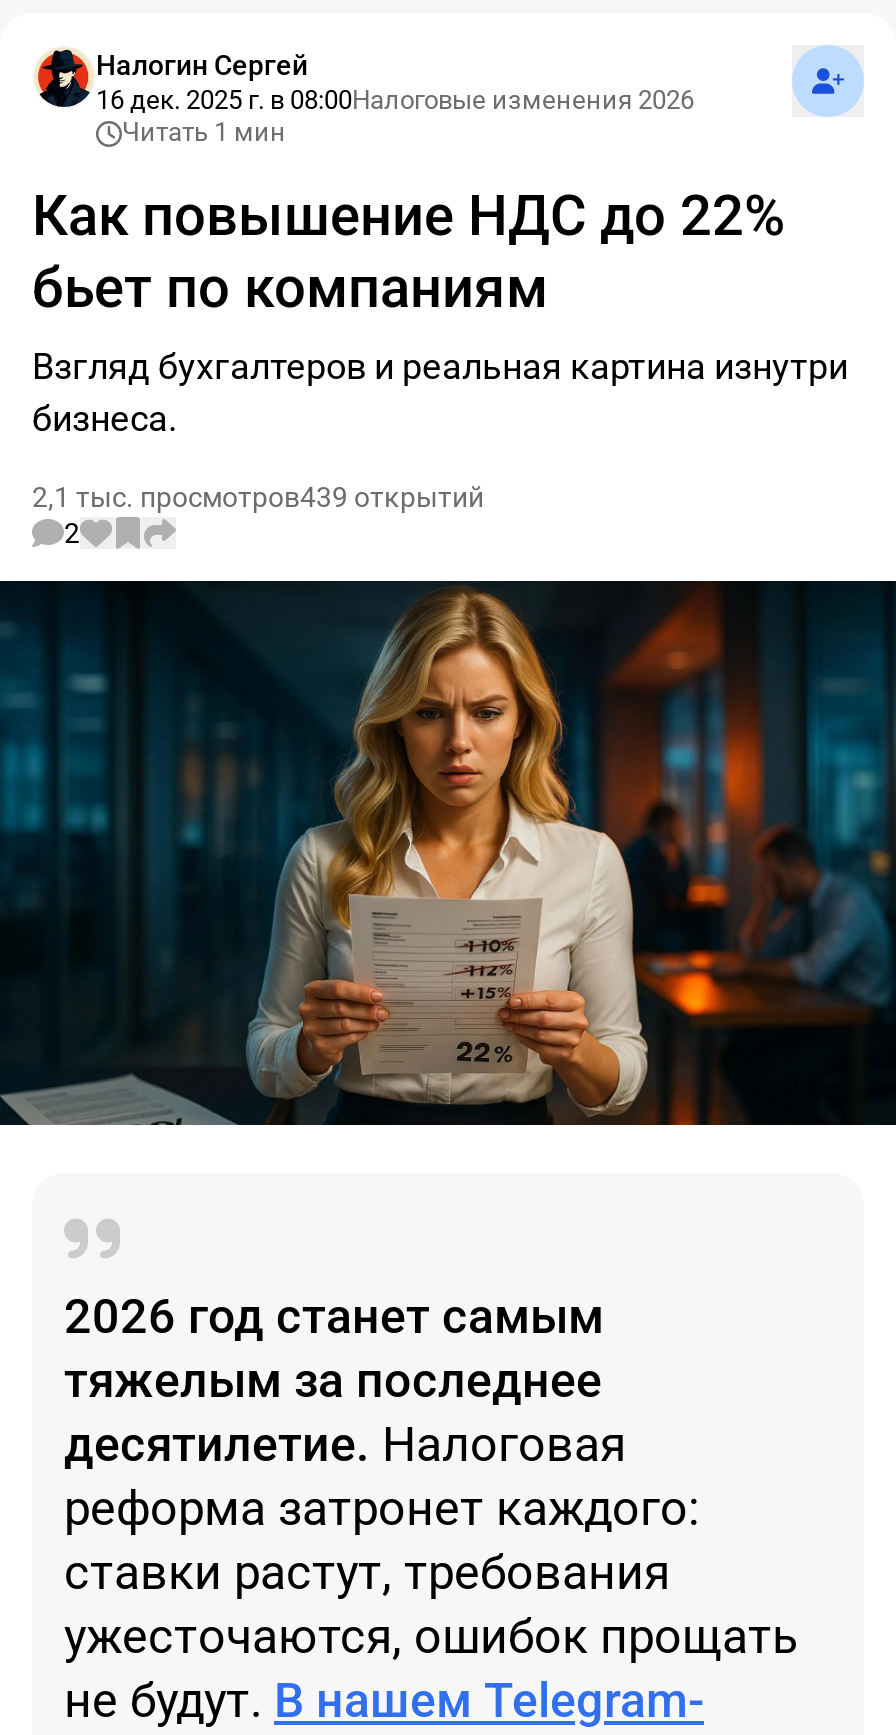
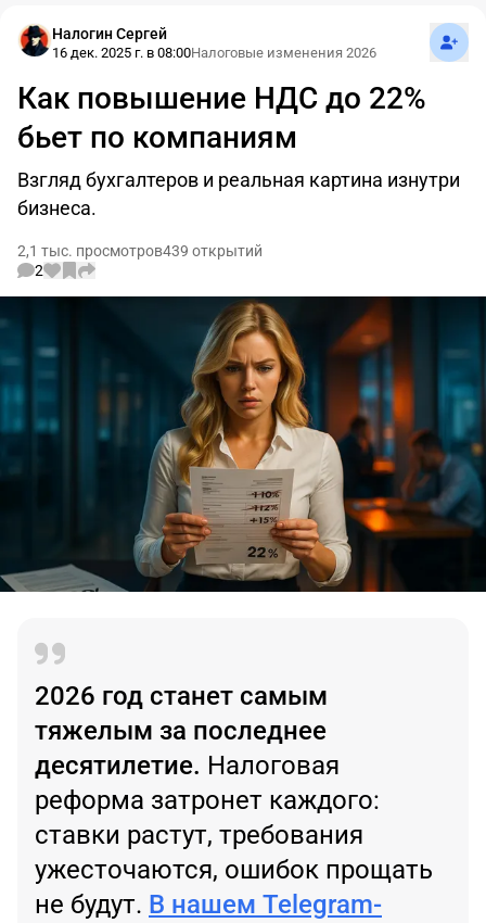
[122,117,286,147] Читать 1 мин -> none

